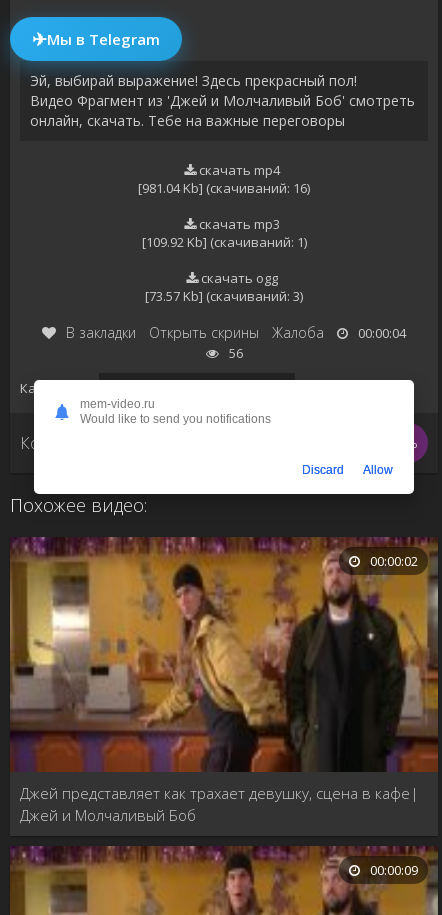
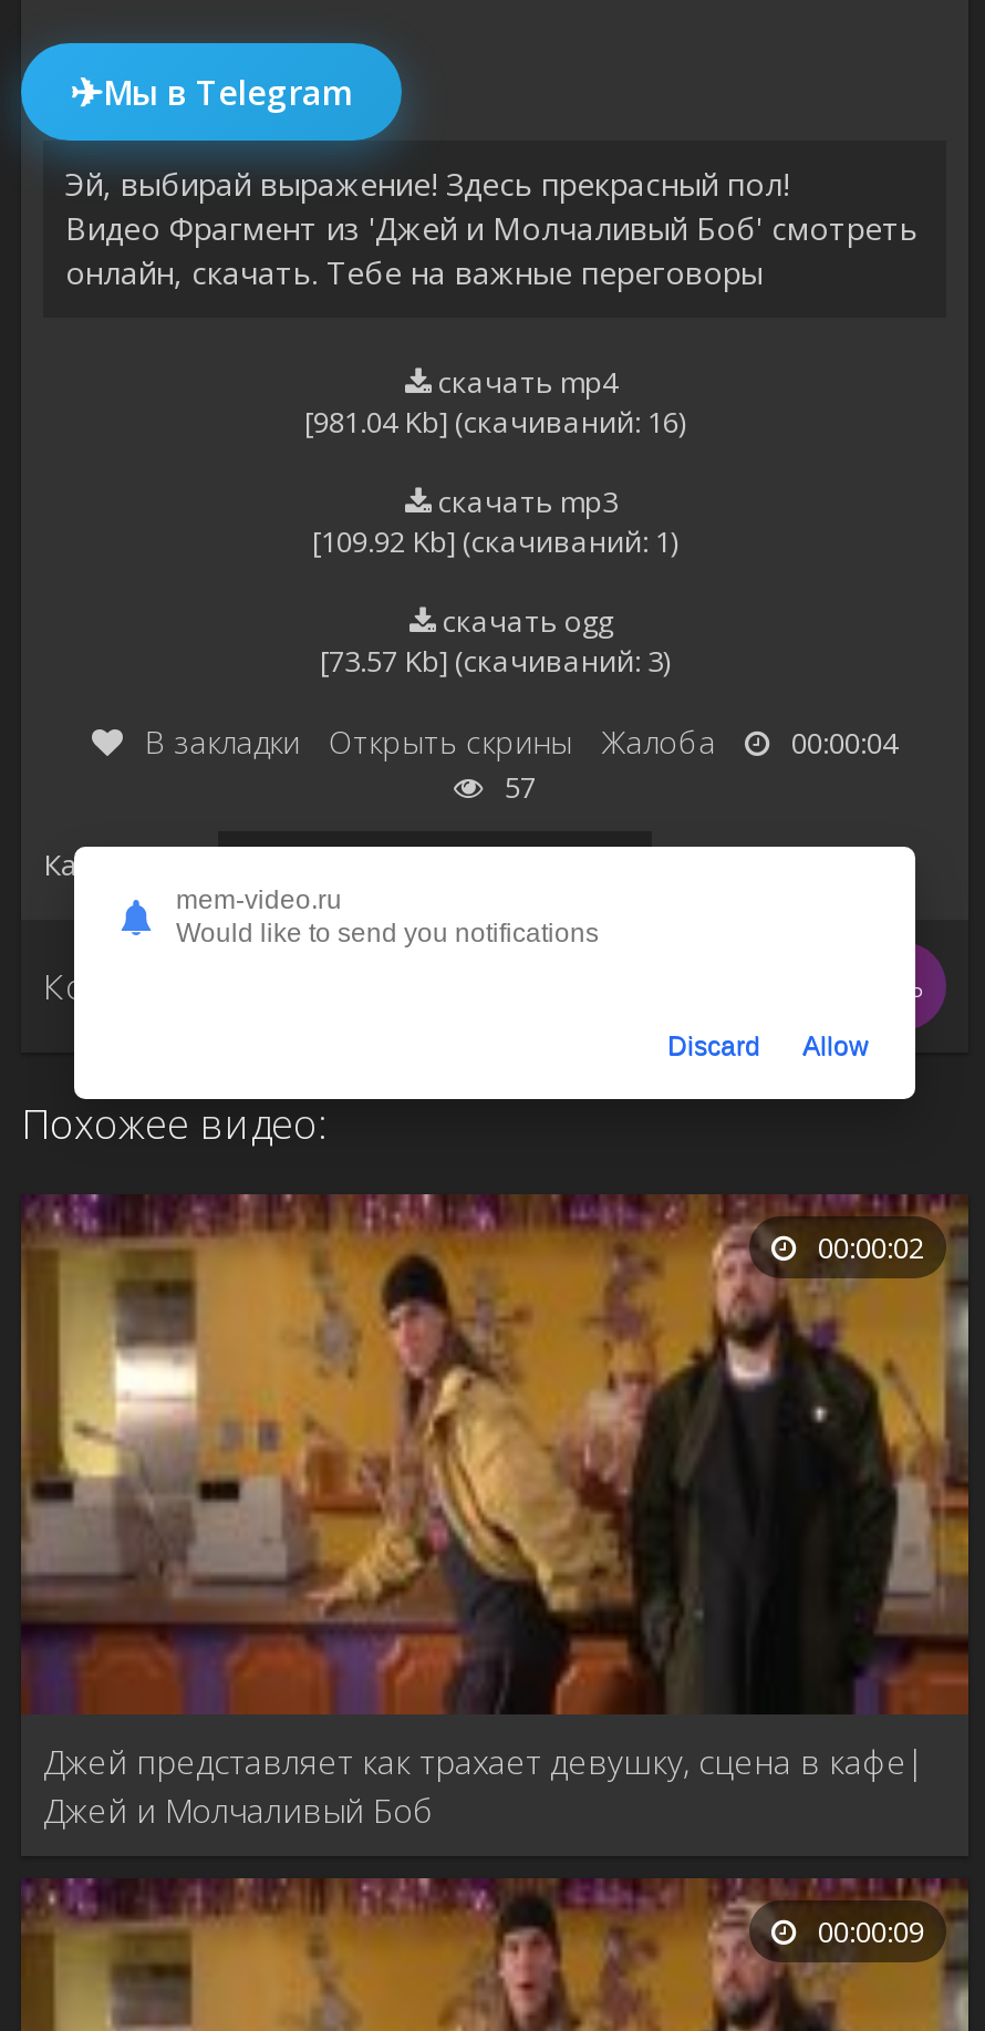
[228,344,242,362] 56 -> [505,767,536,806] 57

